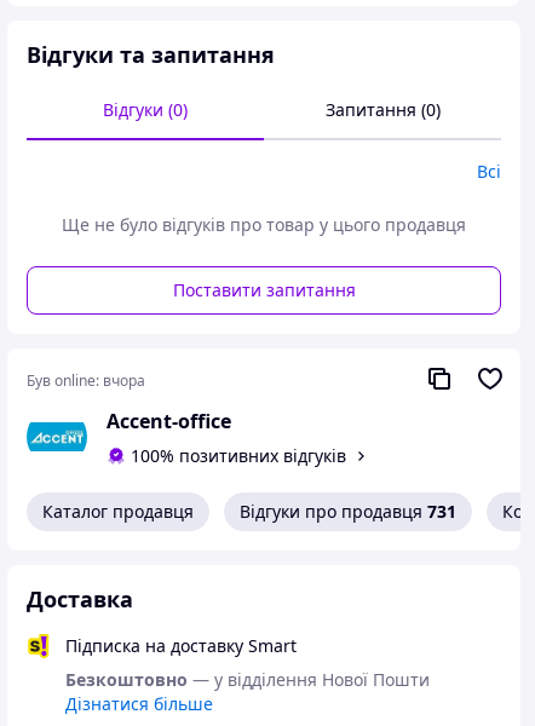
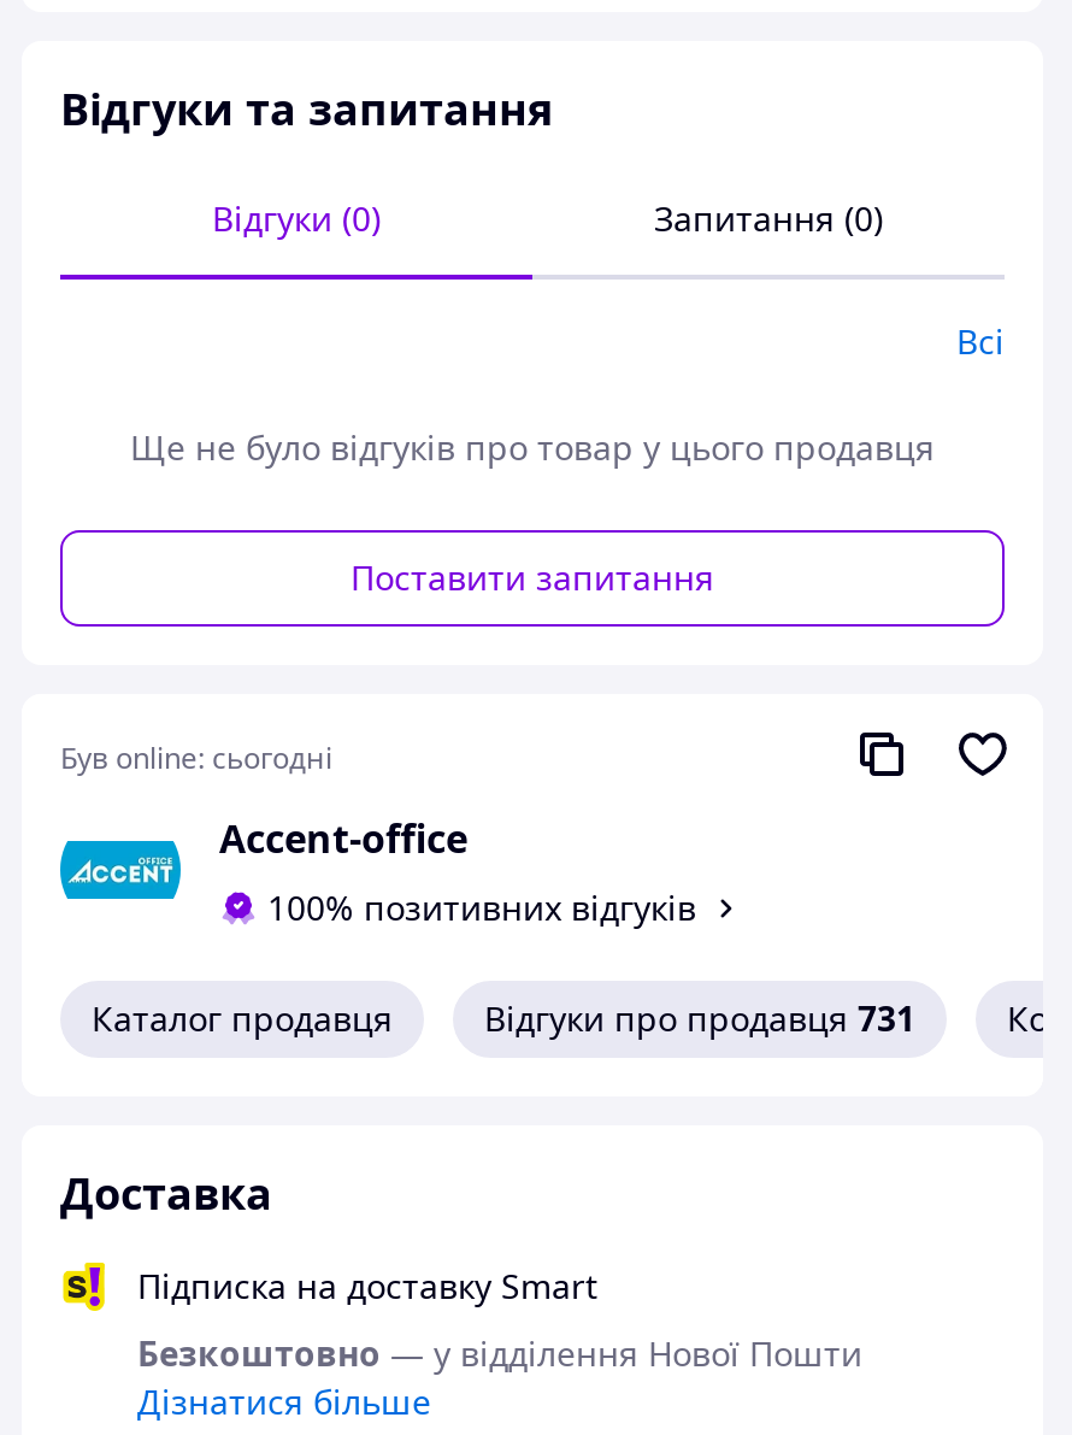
[27,370,145,391] Був online: вчора -> [60,737,332,778] Був online: сьогодні

